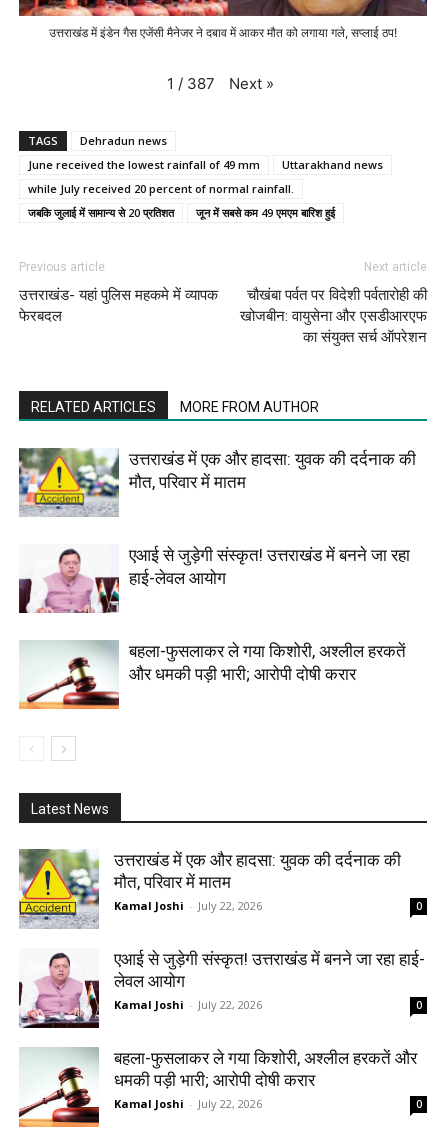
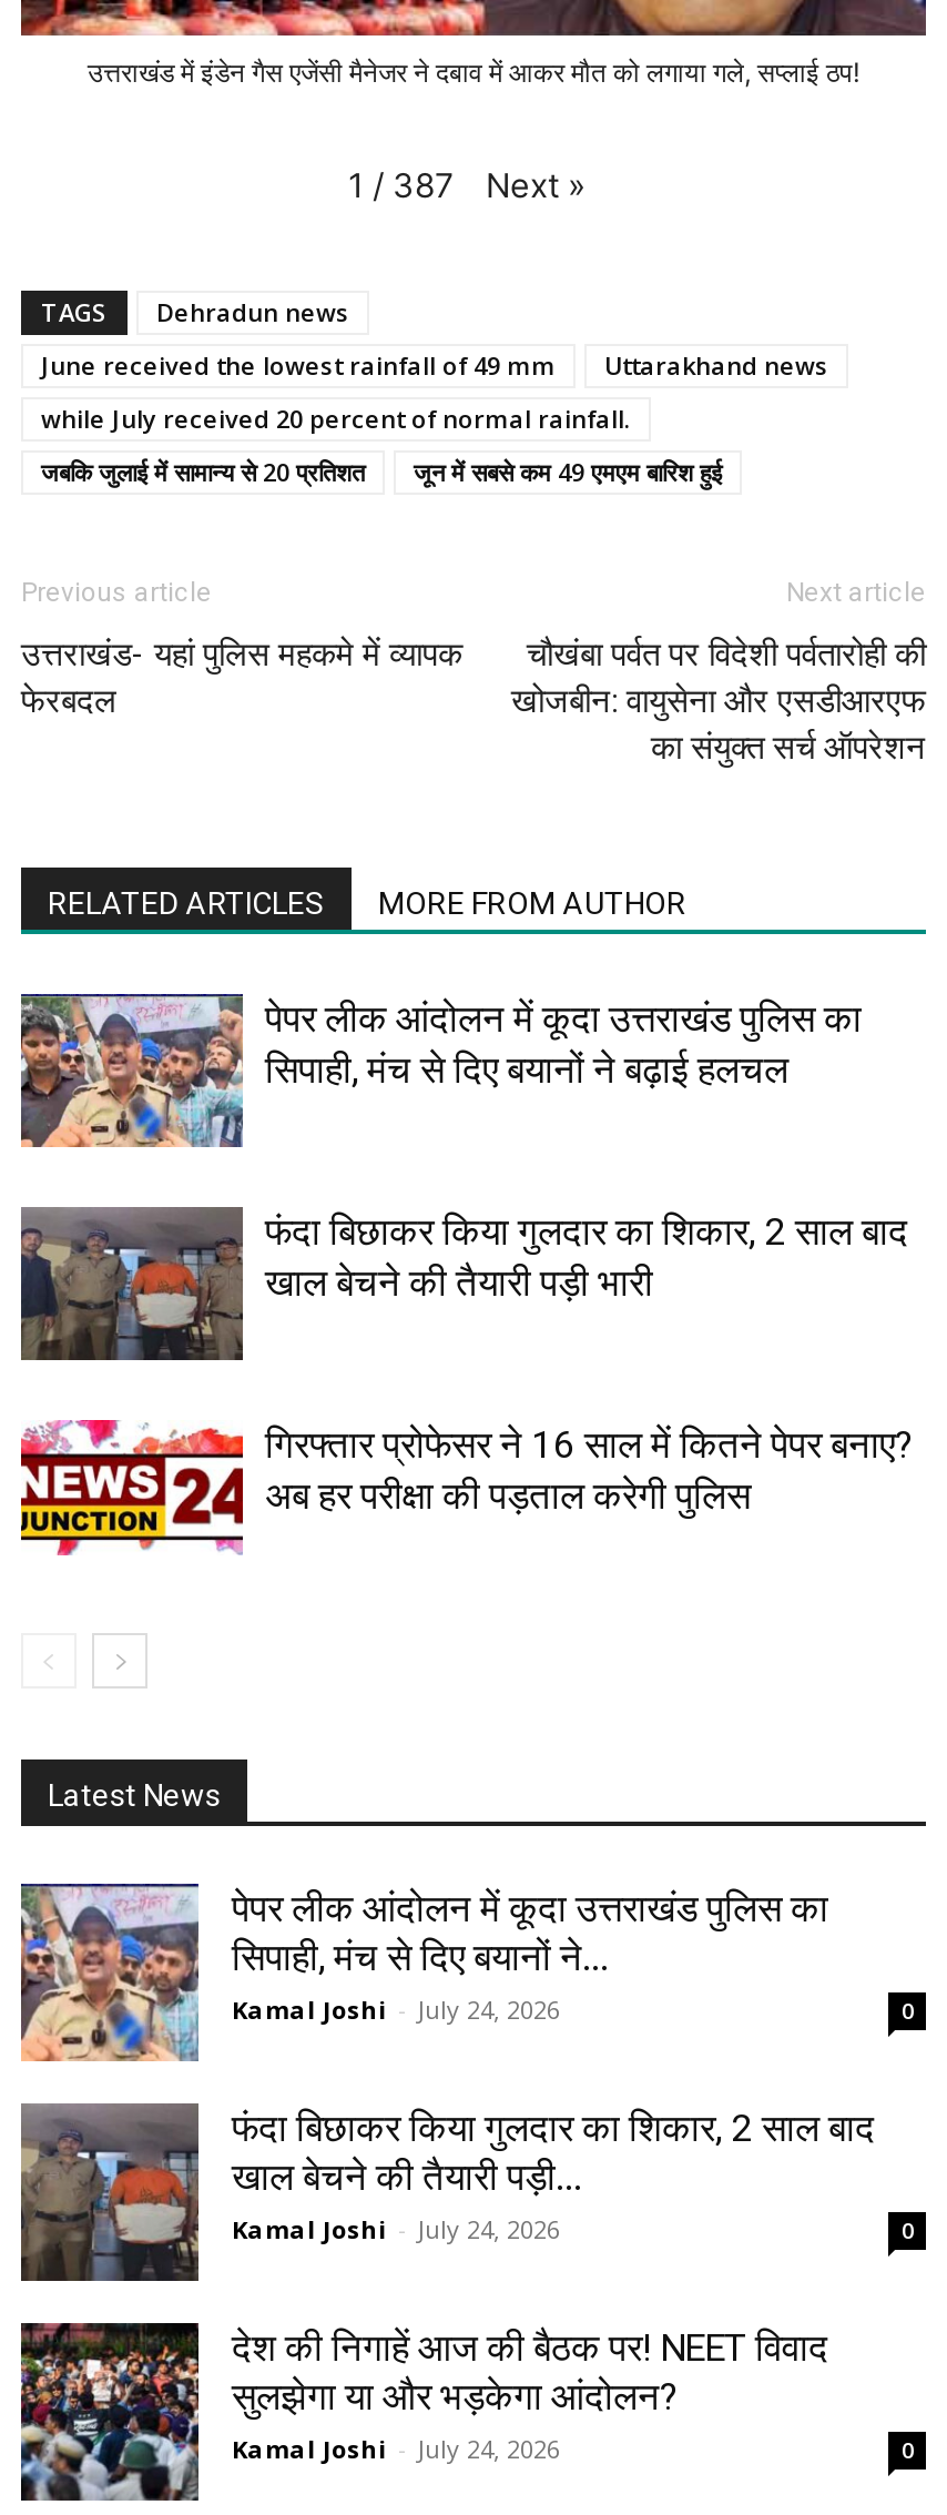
[18,447,416,517] [image] | उत्तराखंड में एक और हादसा: युवक की दर्दनाक की | मौत, परिवार में मातम -> [19,992,862,1149] [image] | पेपर लीक आंदोलन में कूदा उत्तराखंड पुलिस का | सिपाही, मंच से दिए बयानों ने बढ़ाई हलचल
[19,544,410,614] [image] | एआई से जुड़ेगी संस्कृत! उत्तराखंड में बनने जा रहा | हाई-लेवल आयोग -> [19,1205,908,1362] [image] | फंदा बिछाकर किया गुलदार का शिकार, 2 साल बाद | खाल बेचने की तैयारी पड़ी भारी
[18,640,406,710] [image] | बहला-फुसलाकर ले गया किशोरी, अश्लील हरकतें | और धमकी पड़ी भारी; आरोपी दोषी करार -> [19,1418,913,1573] [image] | गिरफ्तार प्रोफेसर ने 16 साल में कितने पेपर बनाए? | अब हर परीक्षा की पड़ताल करेगी पुलिस
[18,848,401,929] [image] | उत्तराखंड में एक और हादसा: युवक की दर्दनाक की | मौत, परिवार में मातम | Kamal Joshi - July 22, 2026 -> [19,1882,828,2063] [image] | पेपर लीक आंदोलन में कूदा उत्तराखंड पुलिस का | सिपाही, मंच से दिए बयानों ने... | Kamal Joshi - July 24, 2026
[19,948,425,1029] [image] | एआई से जुड़ेगी संस्कृत! उत्तराखंड में बनने जा रहा हाई- | लेवल आयोग | Kamal Joshi - July 22, 2026 -> [19,2101,875,2283] [image] | फंदा बिछाकर किया गुलदार का शिकार, 2 साल बाद | खाल बेचने की तैयारी पड़ी... | Kamal Joshi - July 24, 2026
[18,1047,417,1128] [image] | बहला-फुसलाकर ले गया किशोरी, अश्लील हरकतें और | धमकी पड़ी भारी; आरोपी दोषी करार | Kamal Joshi - July 22, 2026 -> [19,2321,828,2503] [image] | देश की निगाहें आज की बैठक पर! NEET विवाद | सुलझेगा या और भड़केगा आंदोलन? | Kamal Joshi - July 24, 2026

